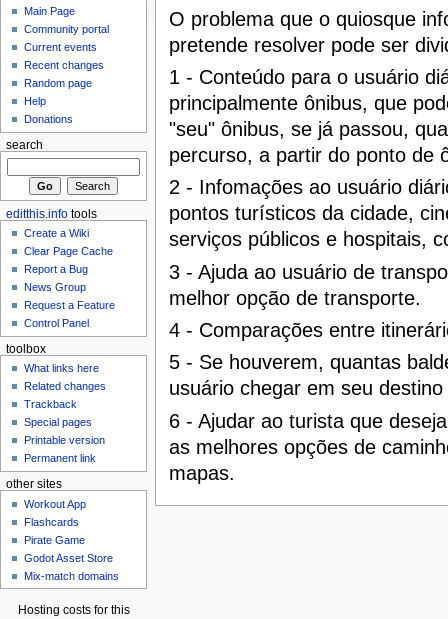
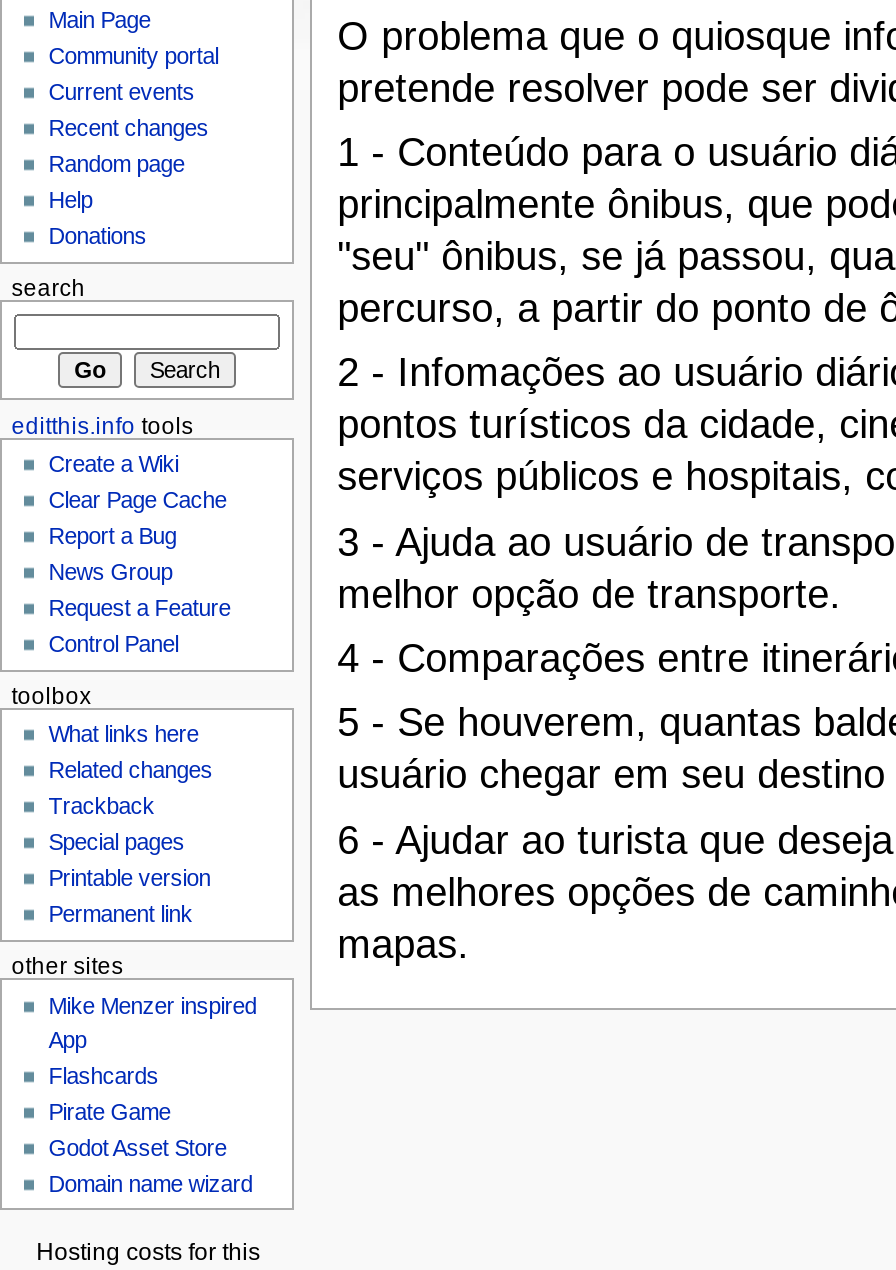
[24,498,86,510] Workout App -> [48,994,256,1052] Mike Menzer inspired | App
[24,570,119,582] Mix-match domains -> [48,1172,252,1196] Domain name wizard

